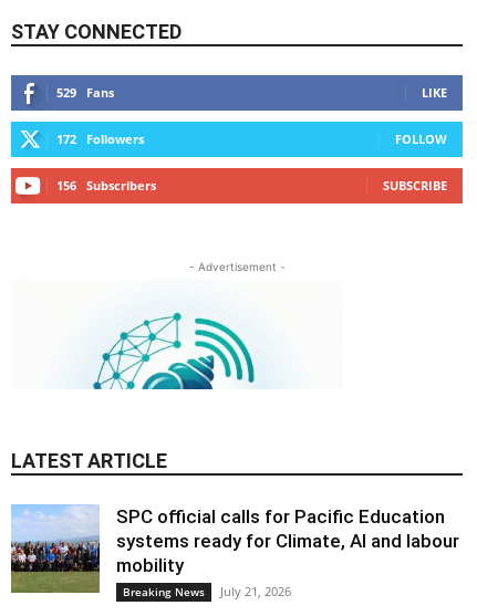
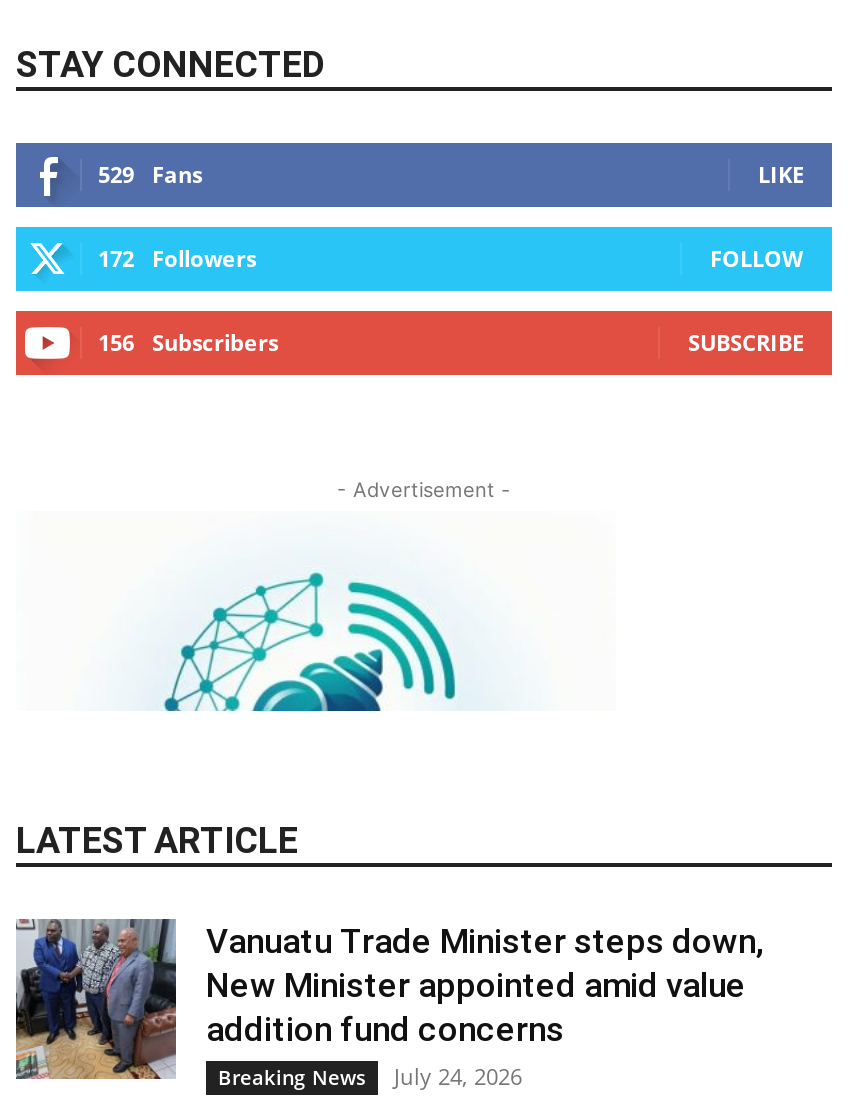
[10,504,459,594] [image] | SPC official calls for Pacific Education | systems ready for Climate, AI and labour | mobility -> [14,917,764,1079] [image] | Vanuatu Trade Minister steps down, | New Minister appointed amid value | addition fund concerns
[123,582,291,599] Breaking News July 21, 2026 -> [218,1060,522,1090] Breaking News July 24, 2026

